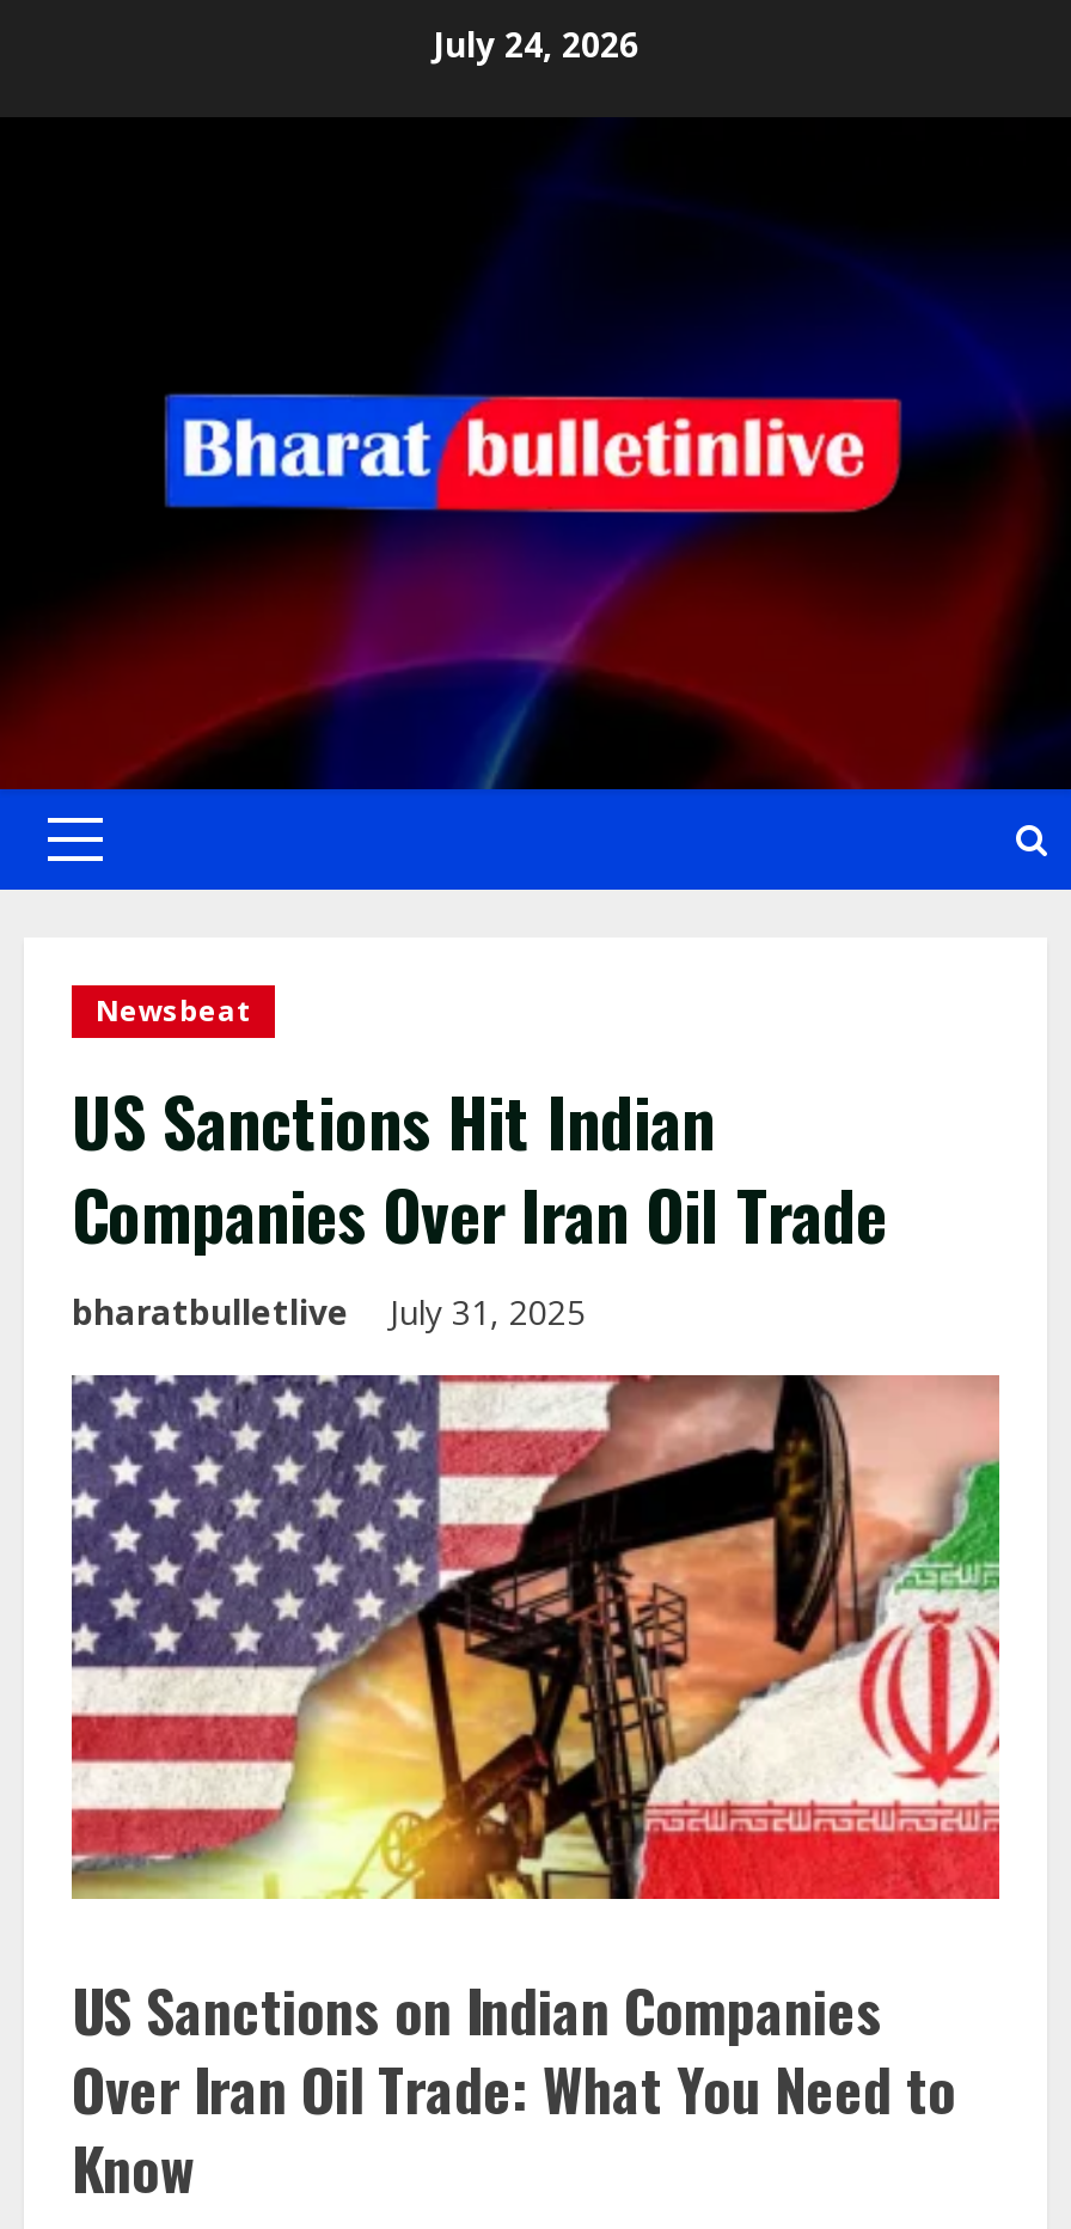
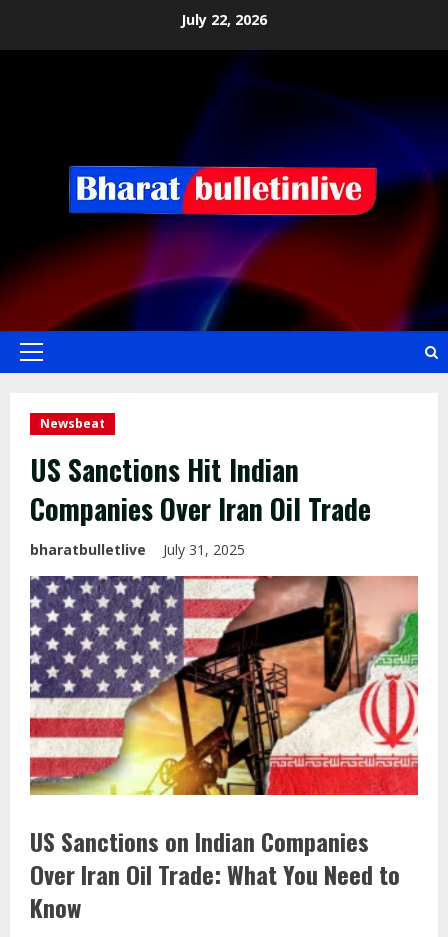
[433,21,638,66] July 24, 2026 -> [181,10,267,29] July 22, 2026

